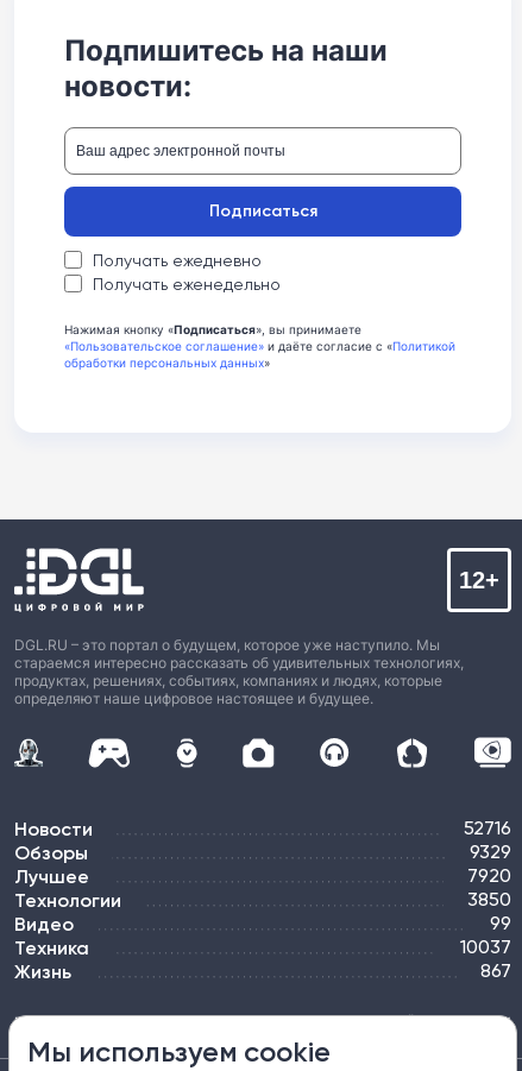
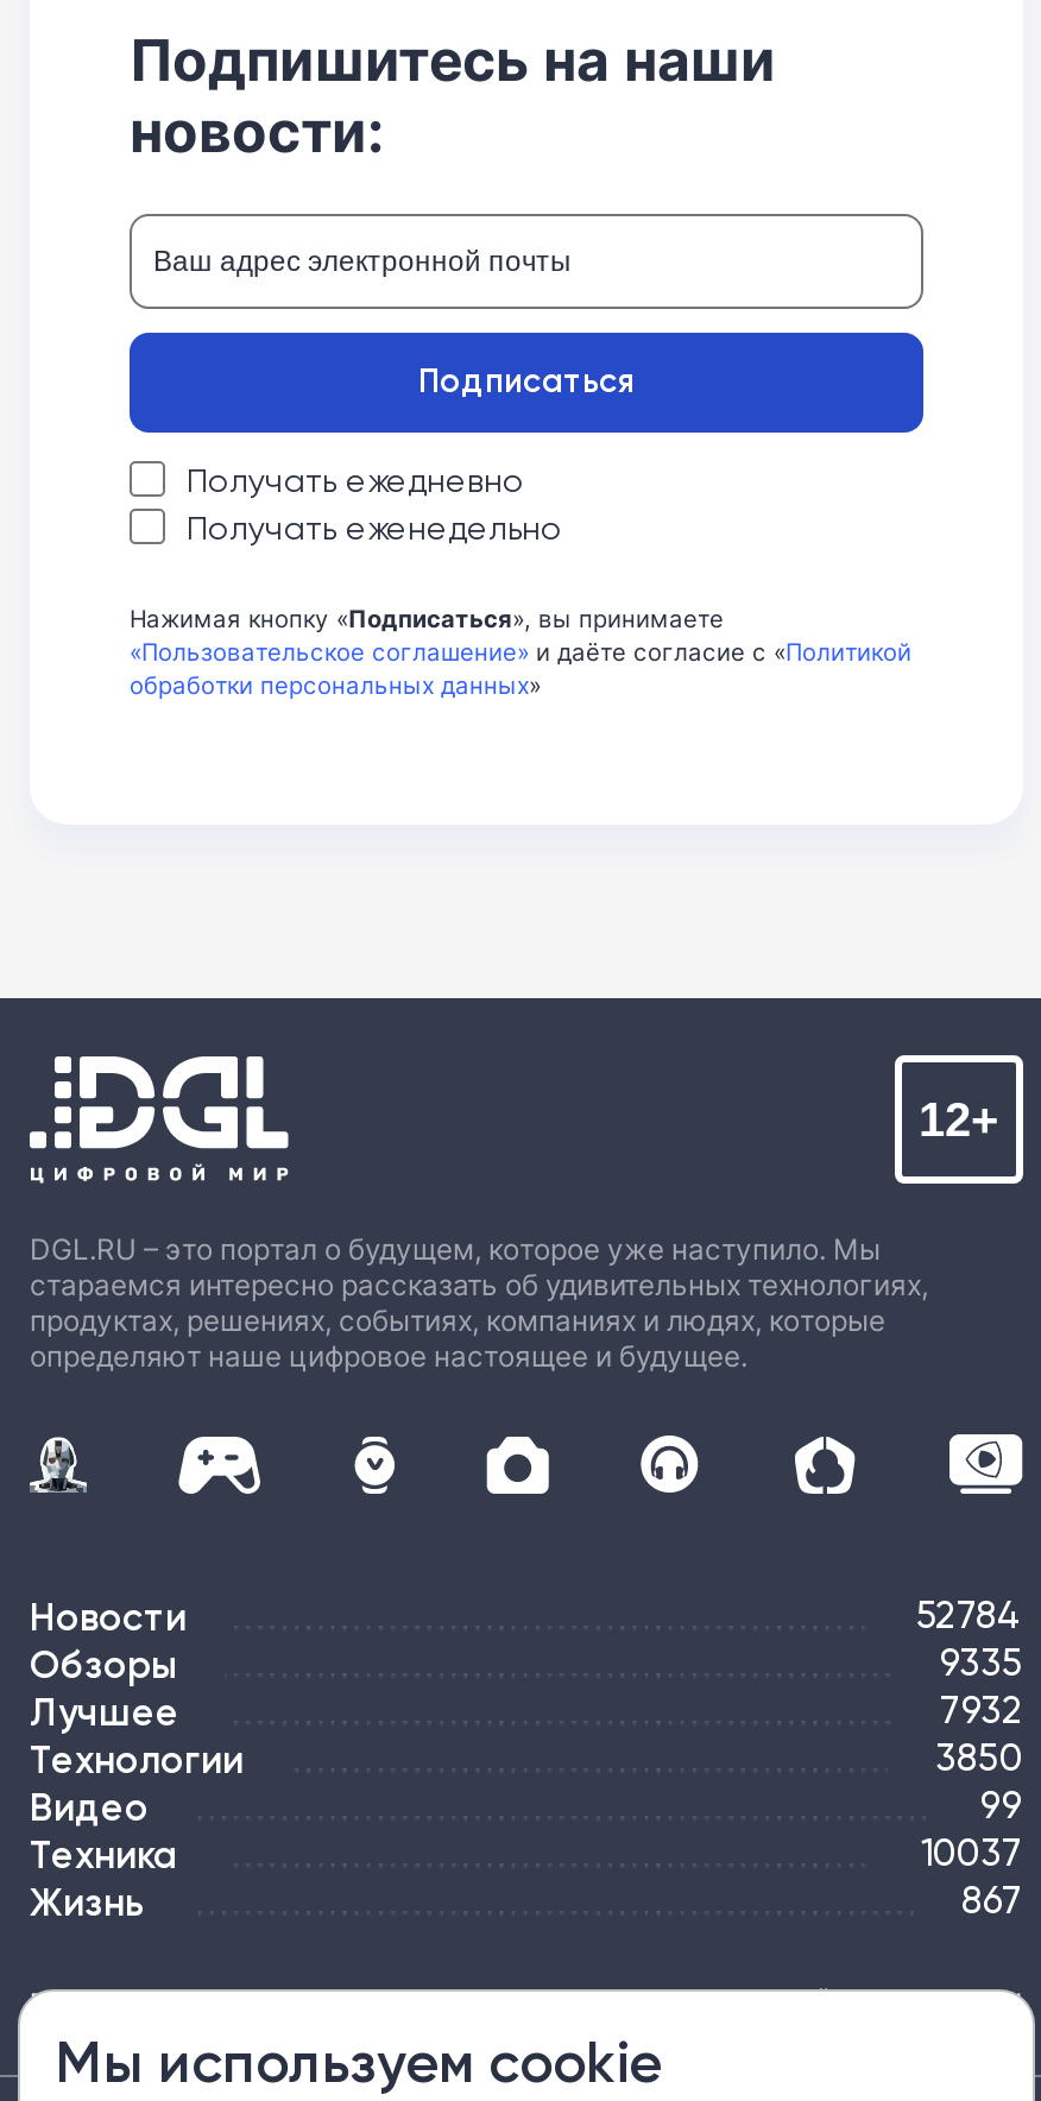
[464,817,511,839] 52716 -> [916,1592,1023,1638] 52784
[470,840,511,863] 9329 -> [940,1640,1023,1685] 9335
[467,864,511,887] 7920 -> [940,1687,1023,1733] 7932

